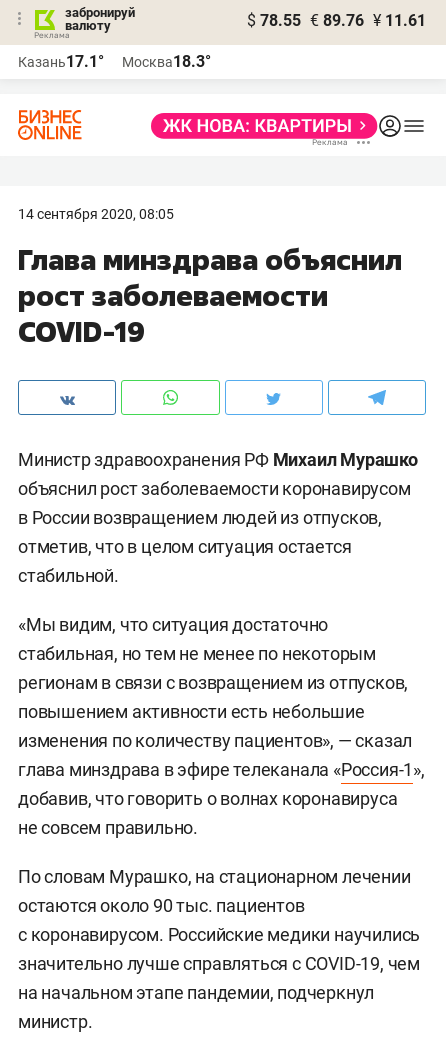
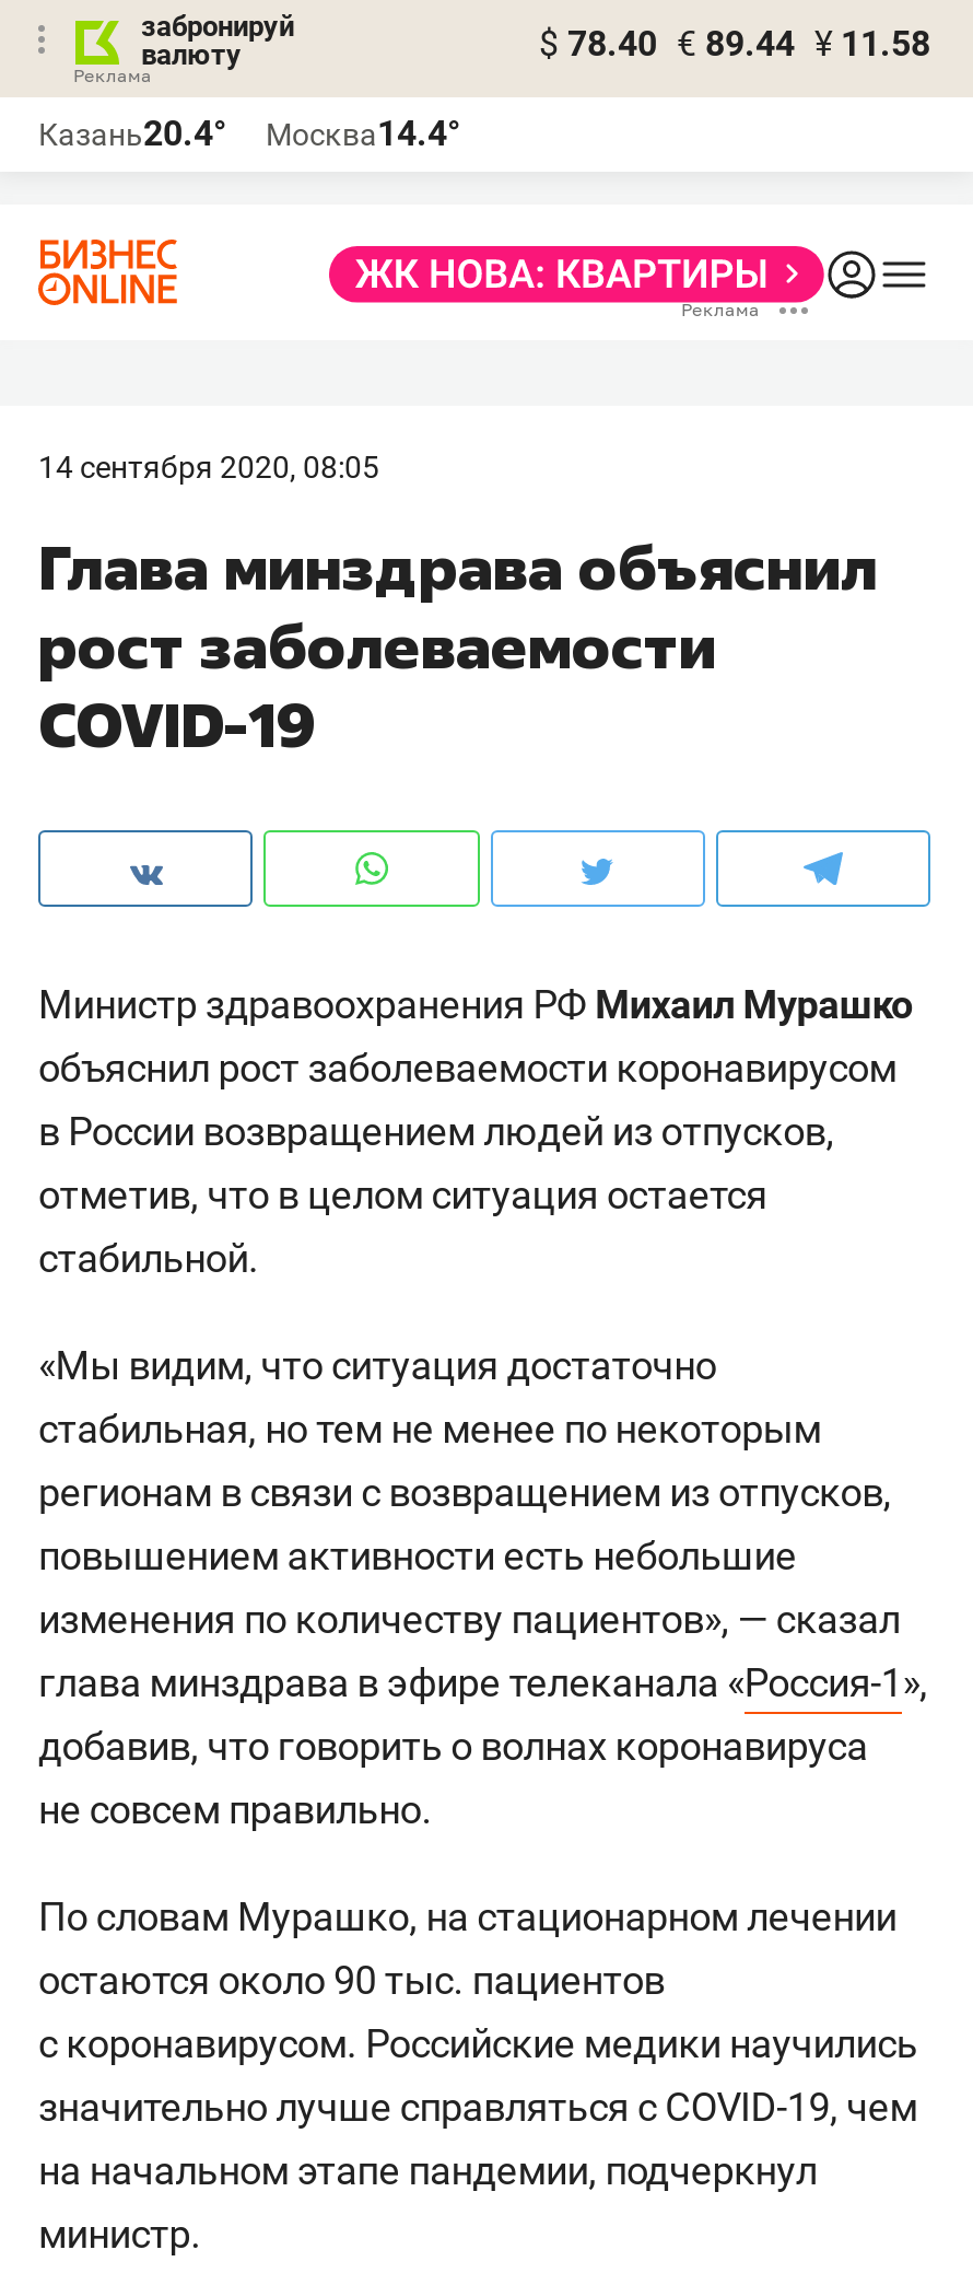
[247,11,426,30] $ 78.55 € 89.76 ¥ 11.61 -> [539,23,930,65] $ 78.40 € 89.44 ¥ 11.58
[18,52,104,71] Казань17.1° -> [38,113,226,154] Казань20.4°
[122,52,211,71] Москва18.3° -> [266,113,460,154] Москва14.4°

